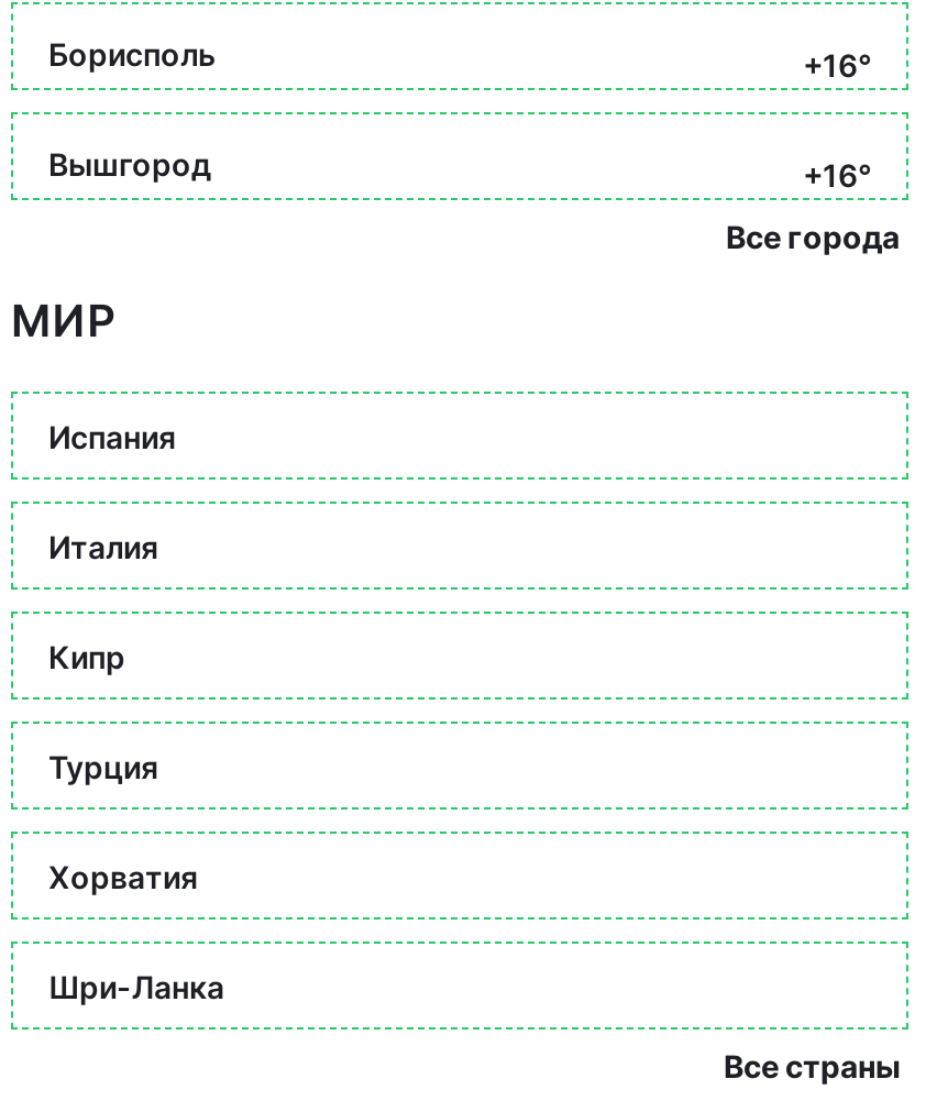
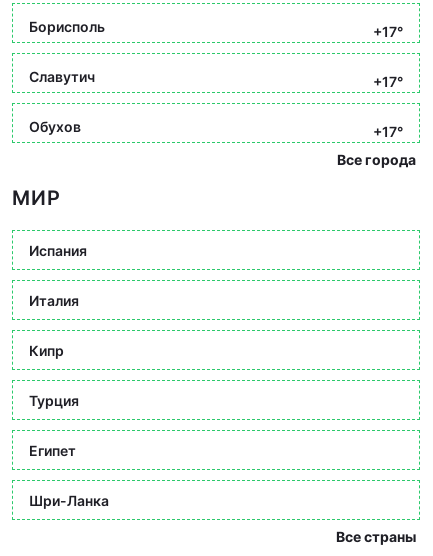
[48,46,871,194] +16° | Вышгород | +16° -> [29,23,403,140] +17° | Славутич | +17° | Обухов | +17°
[48,857,198,894] Хорватия -> [29,441,76,458] Египет

